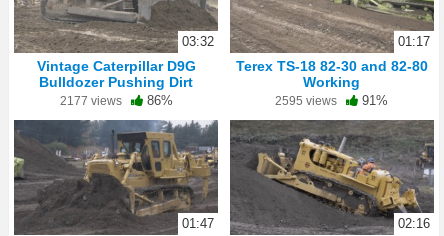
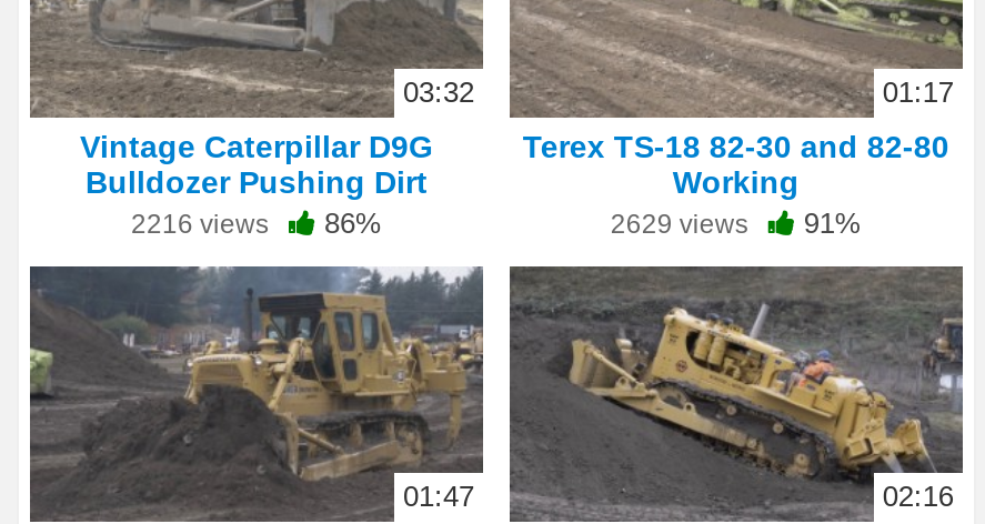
[59,93,172,108] 2177 views 86% -> [131,207,382,240] 2216 views 86%
[275,93,388,108] 2595 views 91% -> [611,207,862,240] 2629 views 91%

